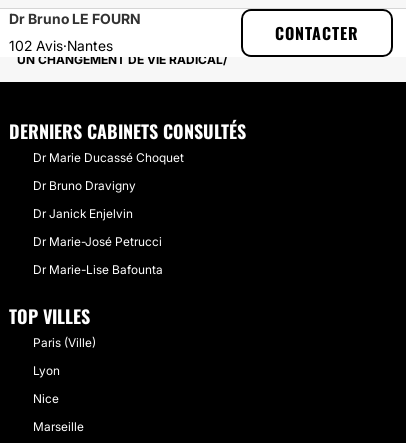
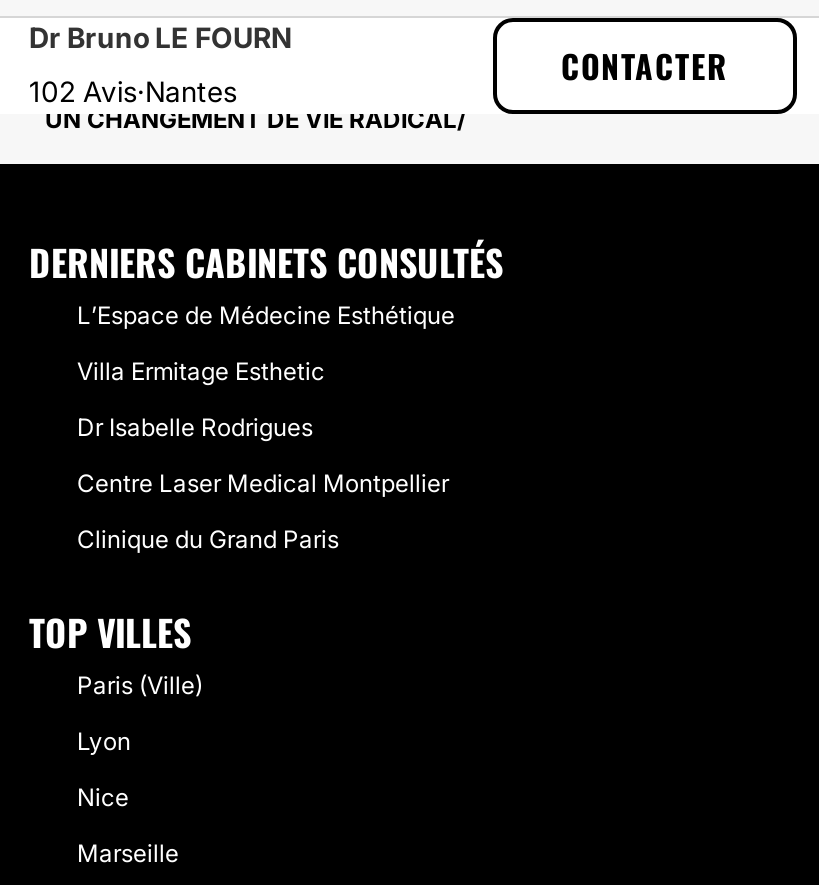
[33,150,184,165] Dr Marie Ducassé Choquet -> [77,300,455,330] L’Espace de Médecine Esthétique
[33,178,136,193] Dr Bruno Dravigny -> [77,356,325,386] Villa Ermitage Esthetic
[33,206,133,221] Dr Janick Enjelvin -> [77,412,313,442] Dr Isabelle Rodrigues
[33,234,162,249] Dr Marie-José Petrucci -> [77,468,449,498] Centre Laser Medical Montpellier
[33,262,163,277] Dr Marie-Lise Bafounta -> [77,524,339,554] Clinique du Grand Paris

